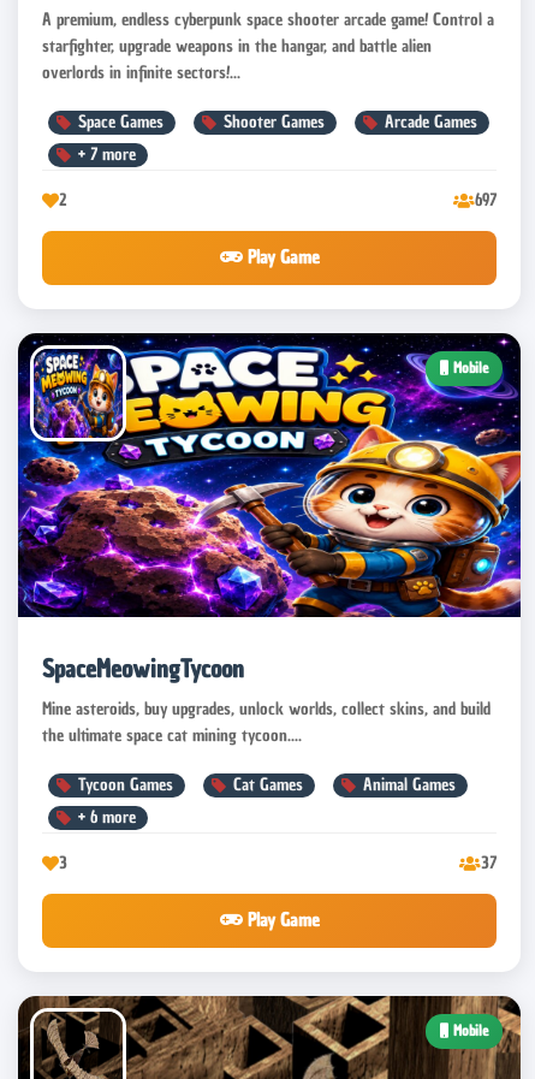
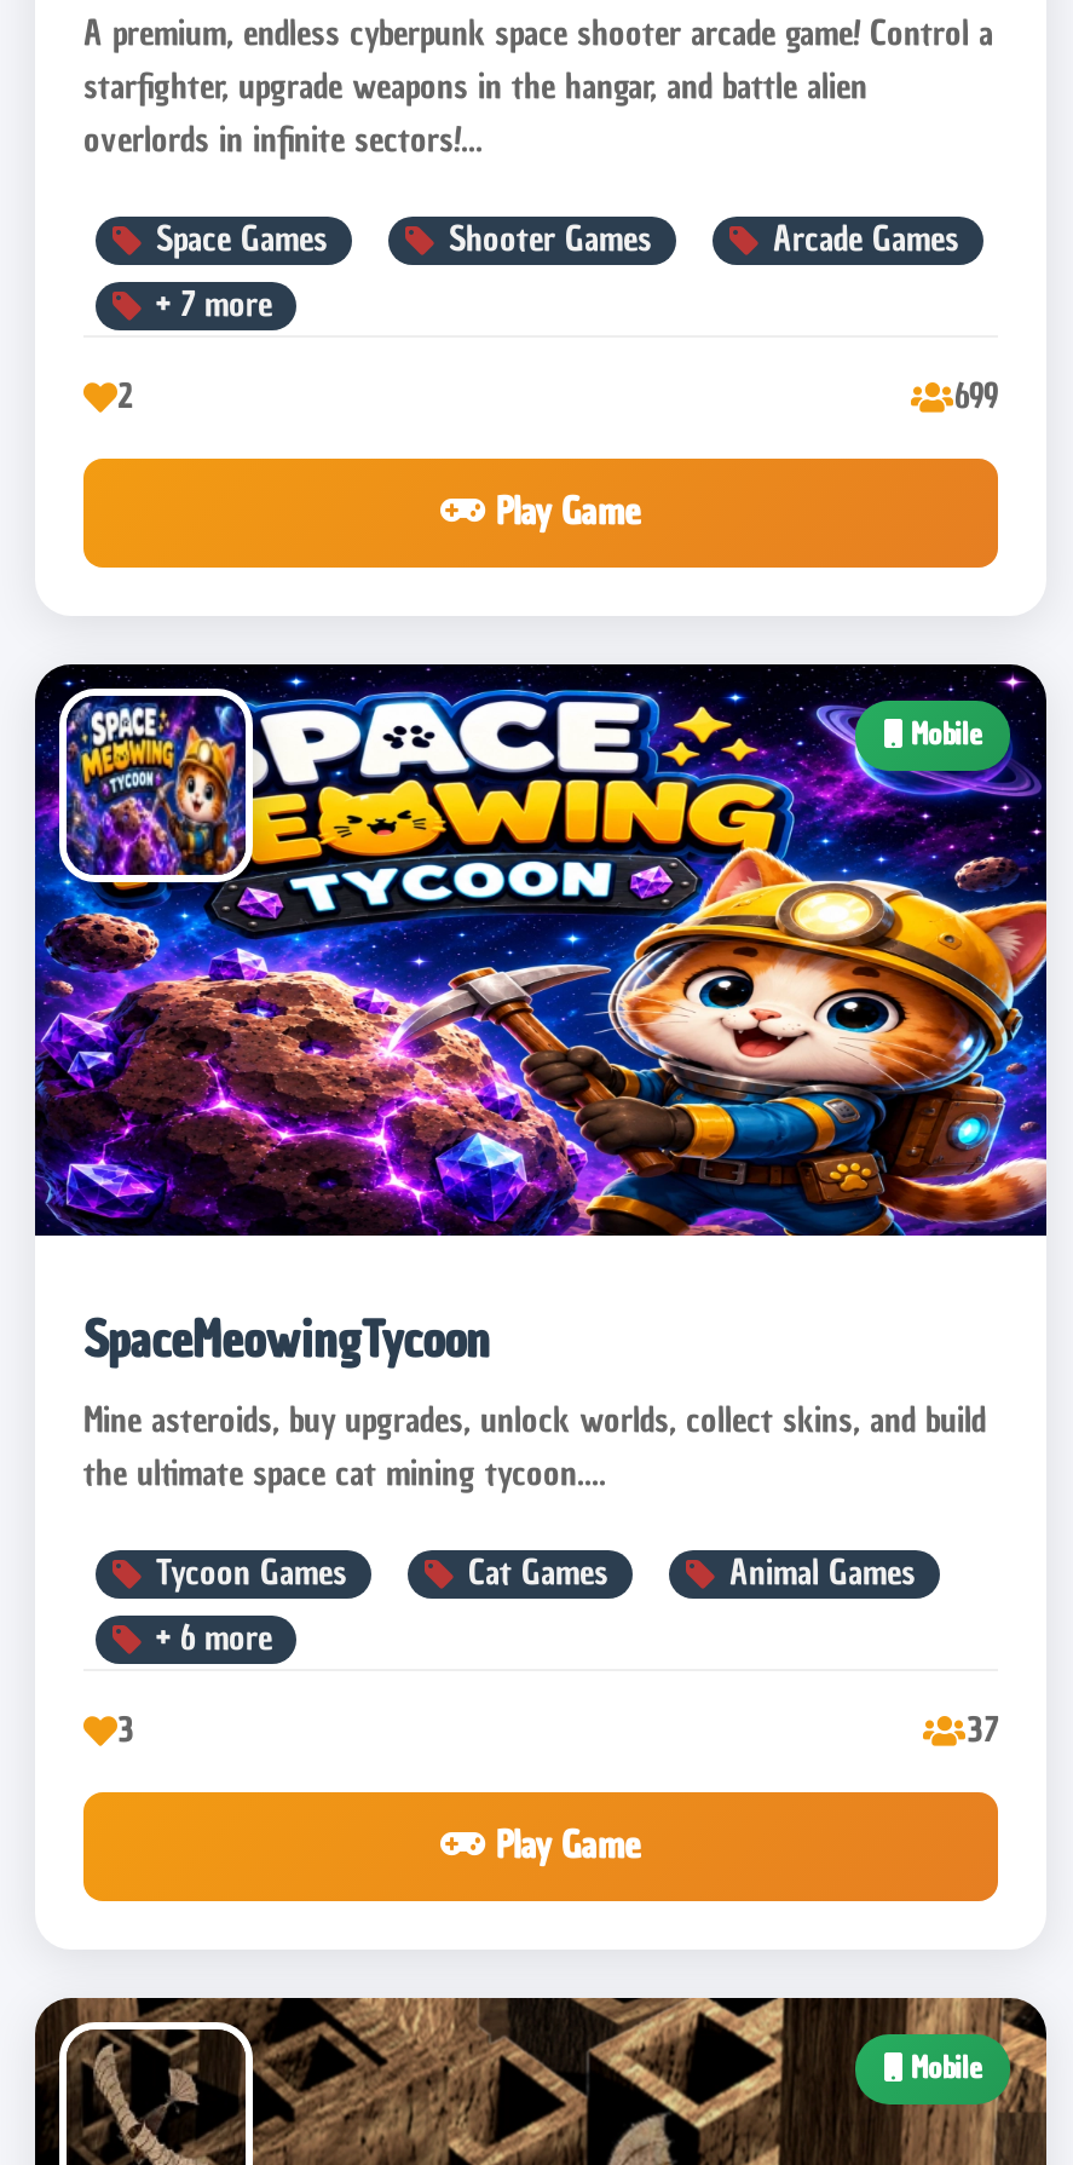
[475,189,497,212] 697 -> [954,375,998,421] 699

